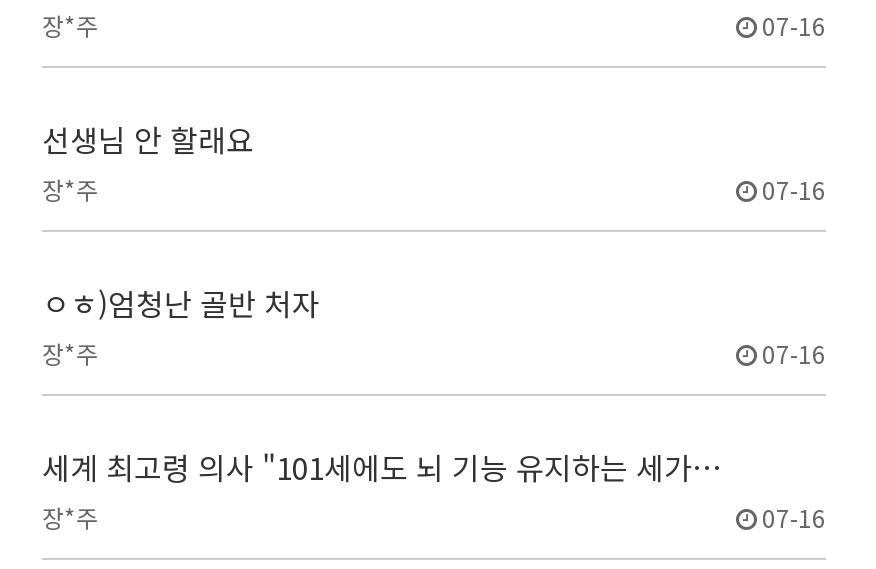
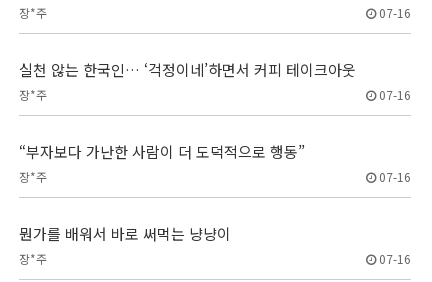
[42,118,254,160] 선생님 안 할래요 -> [19,59,356,80] 실천 않는 한국인… ‘걱정이네’하면서 커피 테이크아웃
[42,282,320,324] ㅇㅎ)엄청난 골반 처자 -> [19,141,305,162] “부자보다 가난한 사람이 더 도덕적으로 행동”
[42,446,722,488] 세계 최고령 의사 "101세에도 뇌 기능 유지하는 세가… -> [19,223,231,244] 뭔가를 배워서 바로 써먹는 냥냥이

